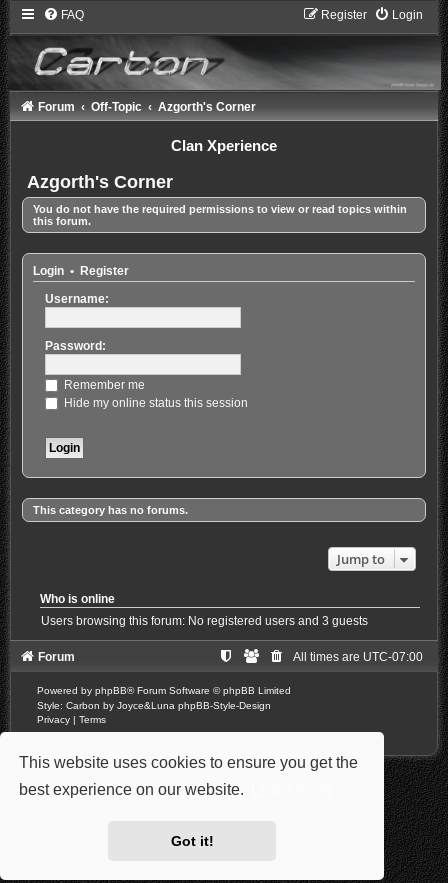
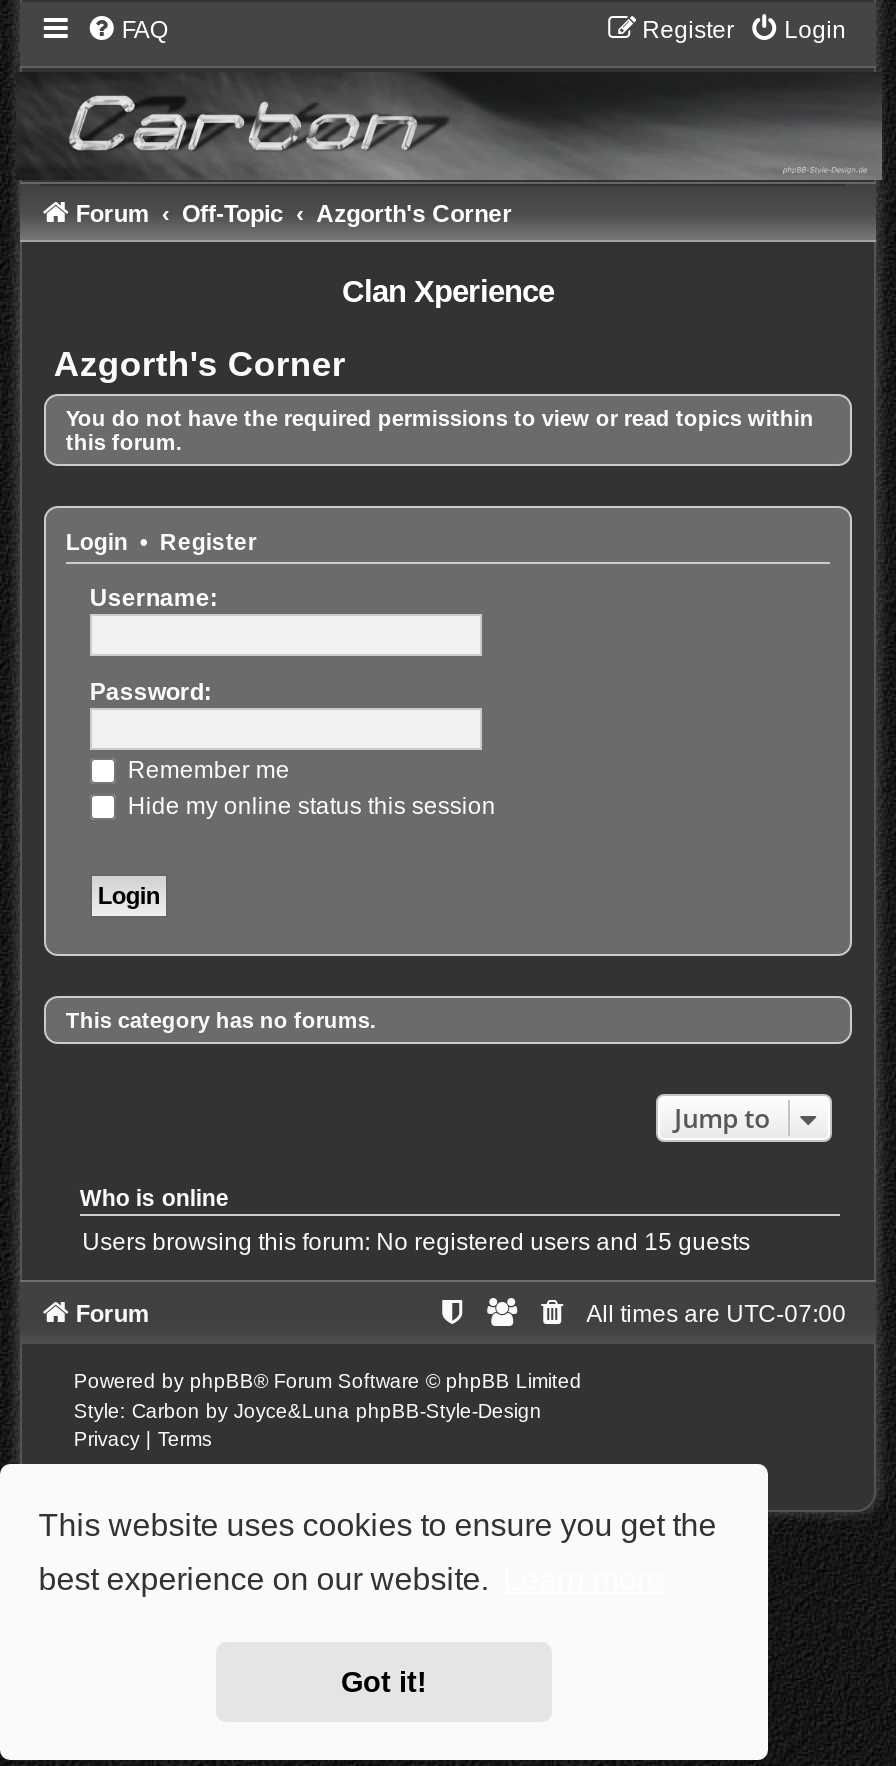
[41,614,368,628] Users browsing this forum: No registered users and 3 guests -> [82,1228,750,1256] Users browsing this forum: No registered users and 15 guests

